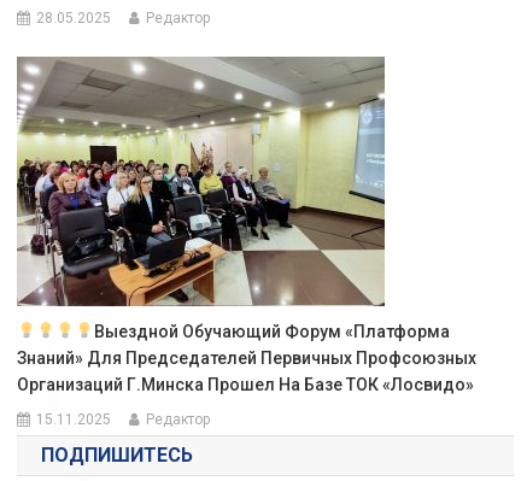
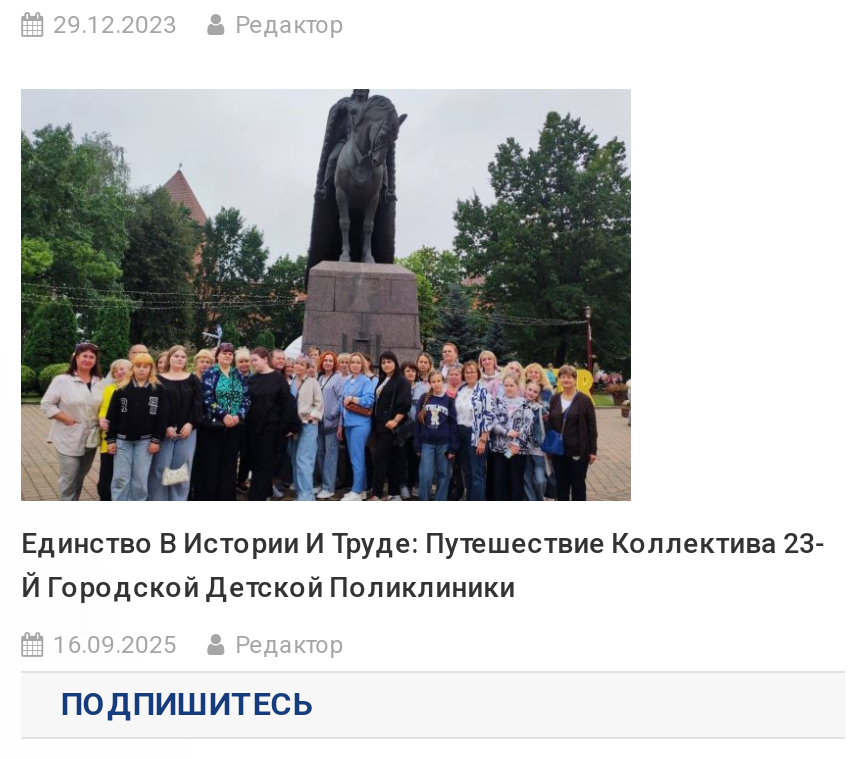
[36,9,111,26] 28.05.2025 -> [53,12,177,40] 29.12.2023
[16,57,476,394] [image] | Выездной Обучающий Форум «Платформа | Знаний» Для Председателей Первичных Профсоюзных | Организаций Г.Минска Прошел На Базе ТОК «Лосвидо» -> [19,88,827,603] [image] | Единство В Истории И Труде: Путешествие Коллектива 23- | Й Городской Детской Поликлиники
[36,411,111,428] 15.11.2025 -> [53,631,177,659] 16.09.2025

